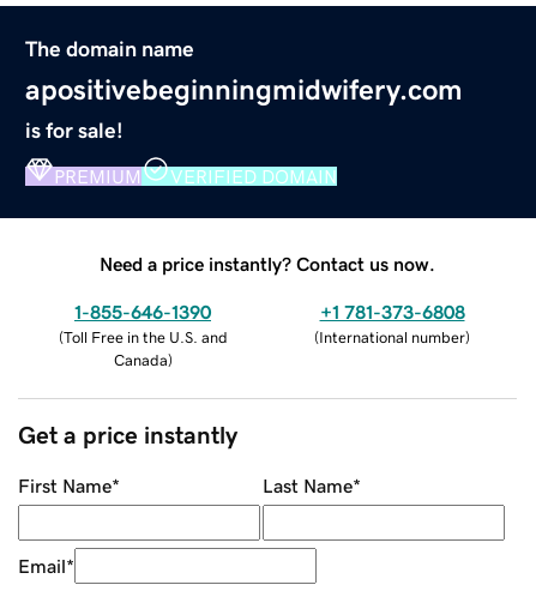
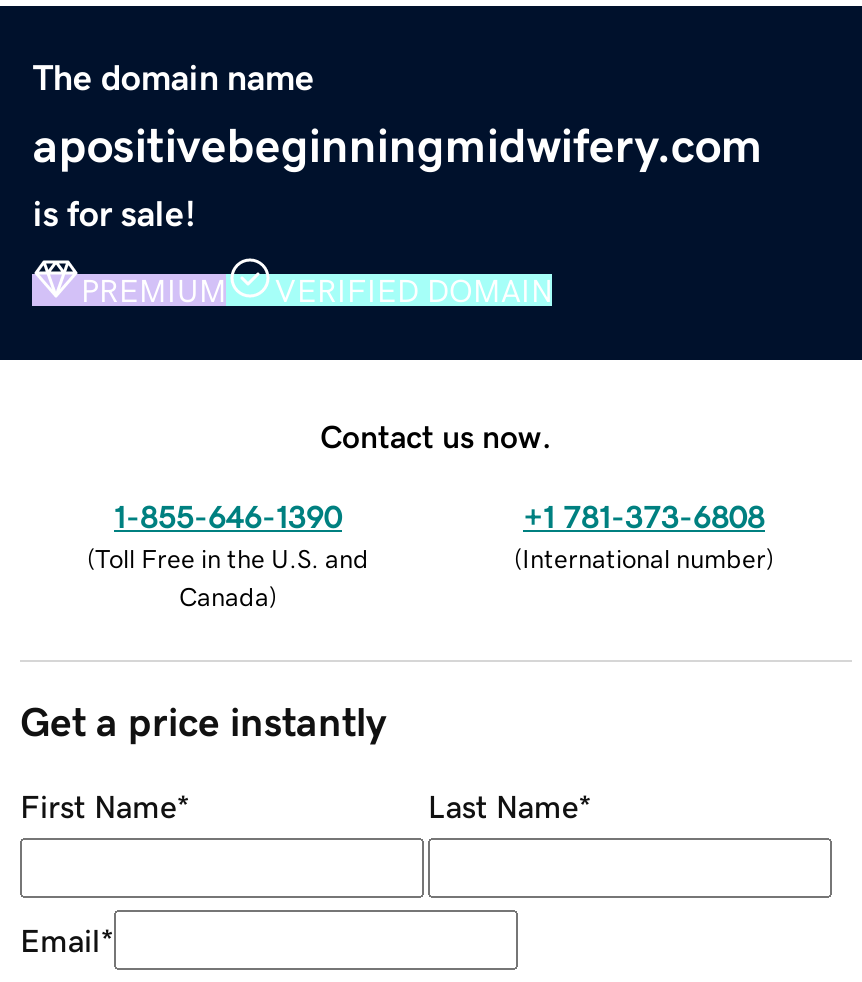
[100,254,435,273] Need a price instantly? Contact us now. -> [320,419,552,451] Contact us now.

